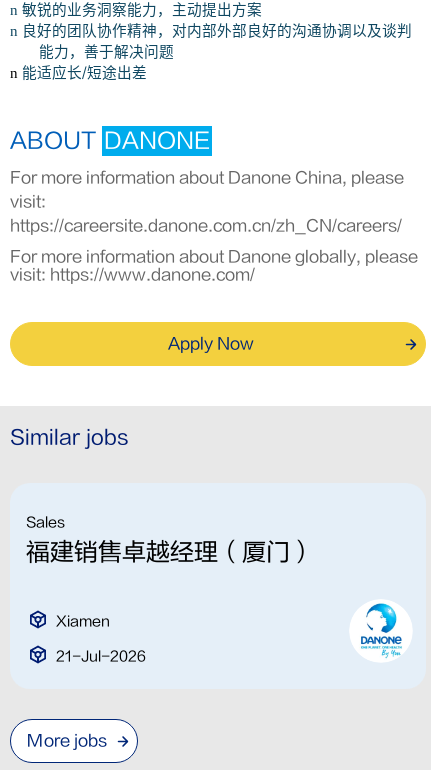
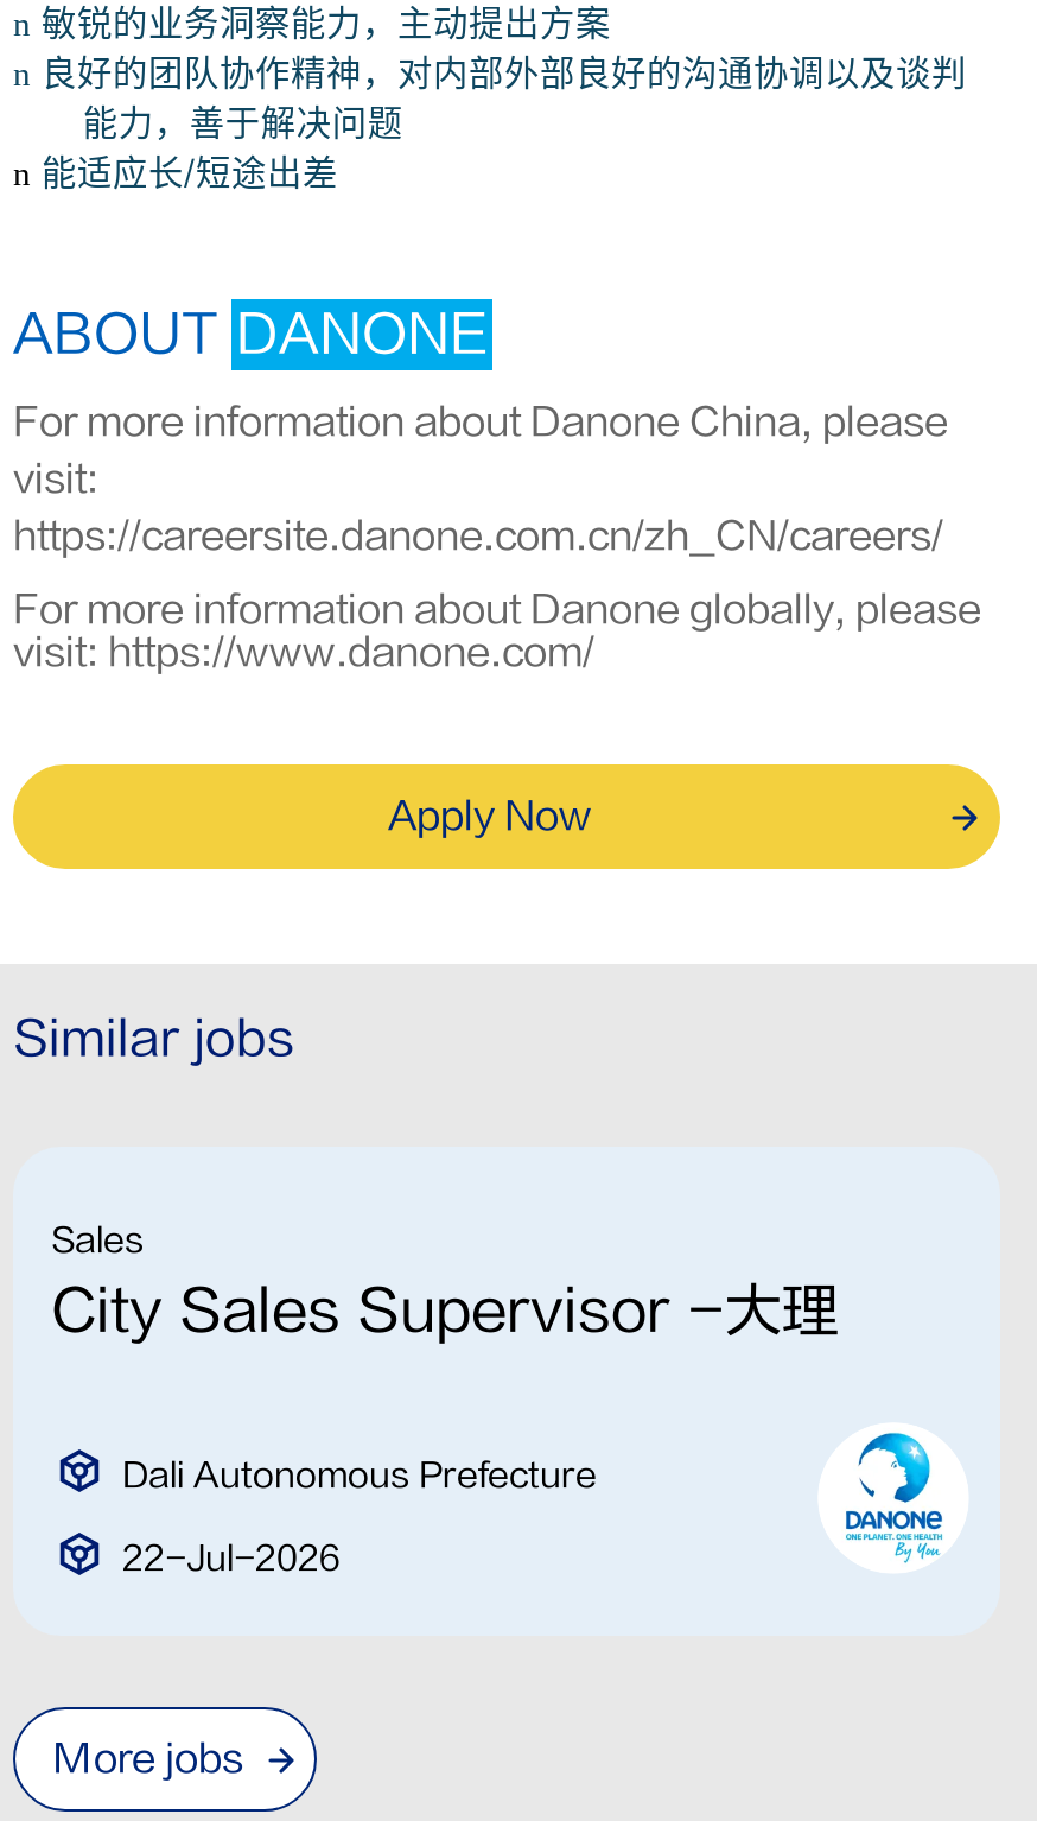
[26,539,314,566] 福建销售卓越经理（厦门） -> [51,1280,839,1344] City Sales Supervisor -大理
[56,613,110,630] Xiamen -> [122,1455,597,1496] Dali Autonomous Prefecture
[56,648,146,665] 21-Jul-2026 -> [122,1538,341,1579] 22-Jul-2026

